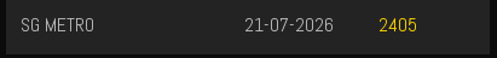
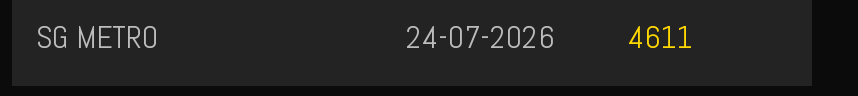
[244,13,334,37] 21-07-2026 -> [406,18,554,58] 24-07-2026
[378,14,417,38] 2405 -> [628,19,692,59] 4611

